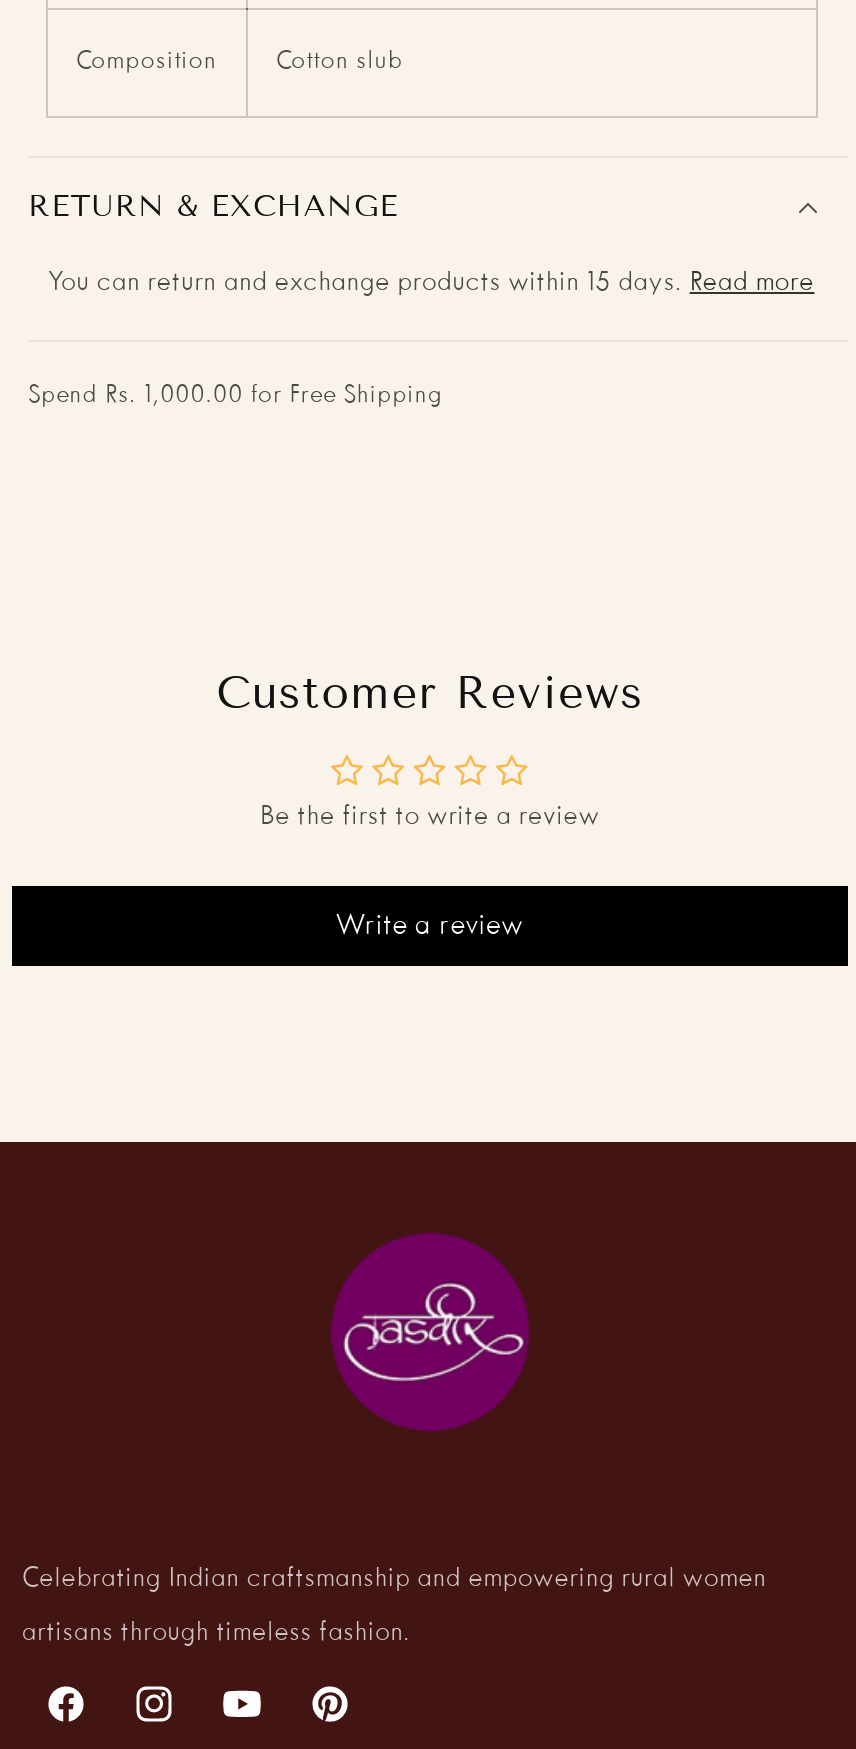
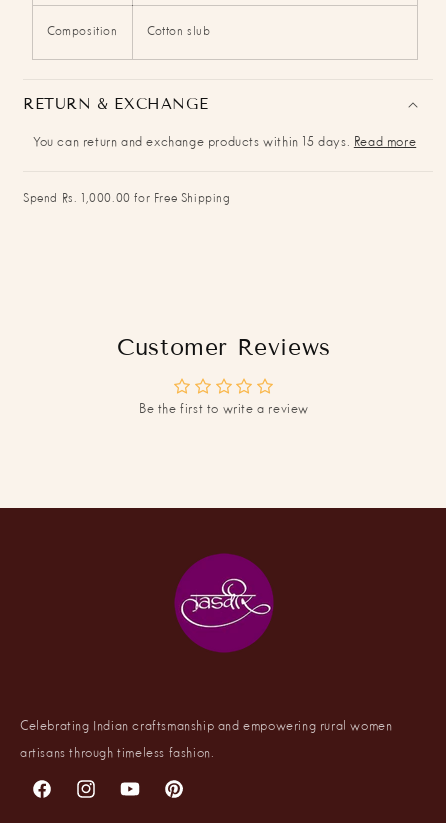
[336,912,524,940] Write a review -> none

